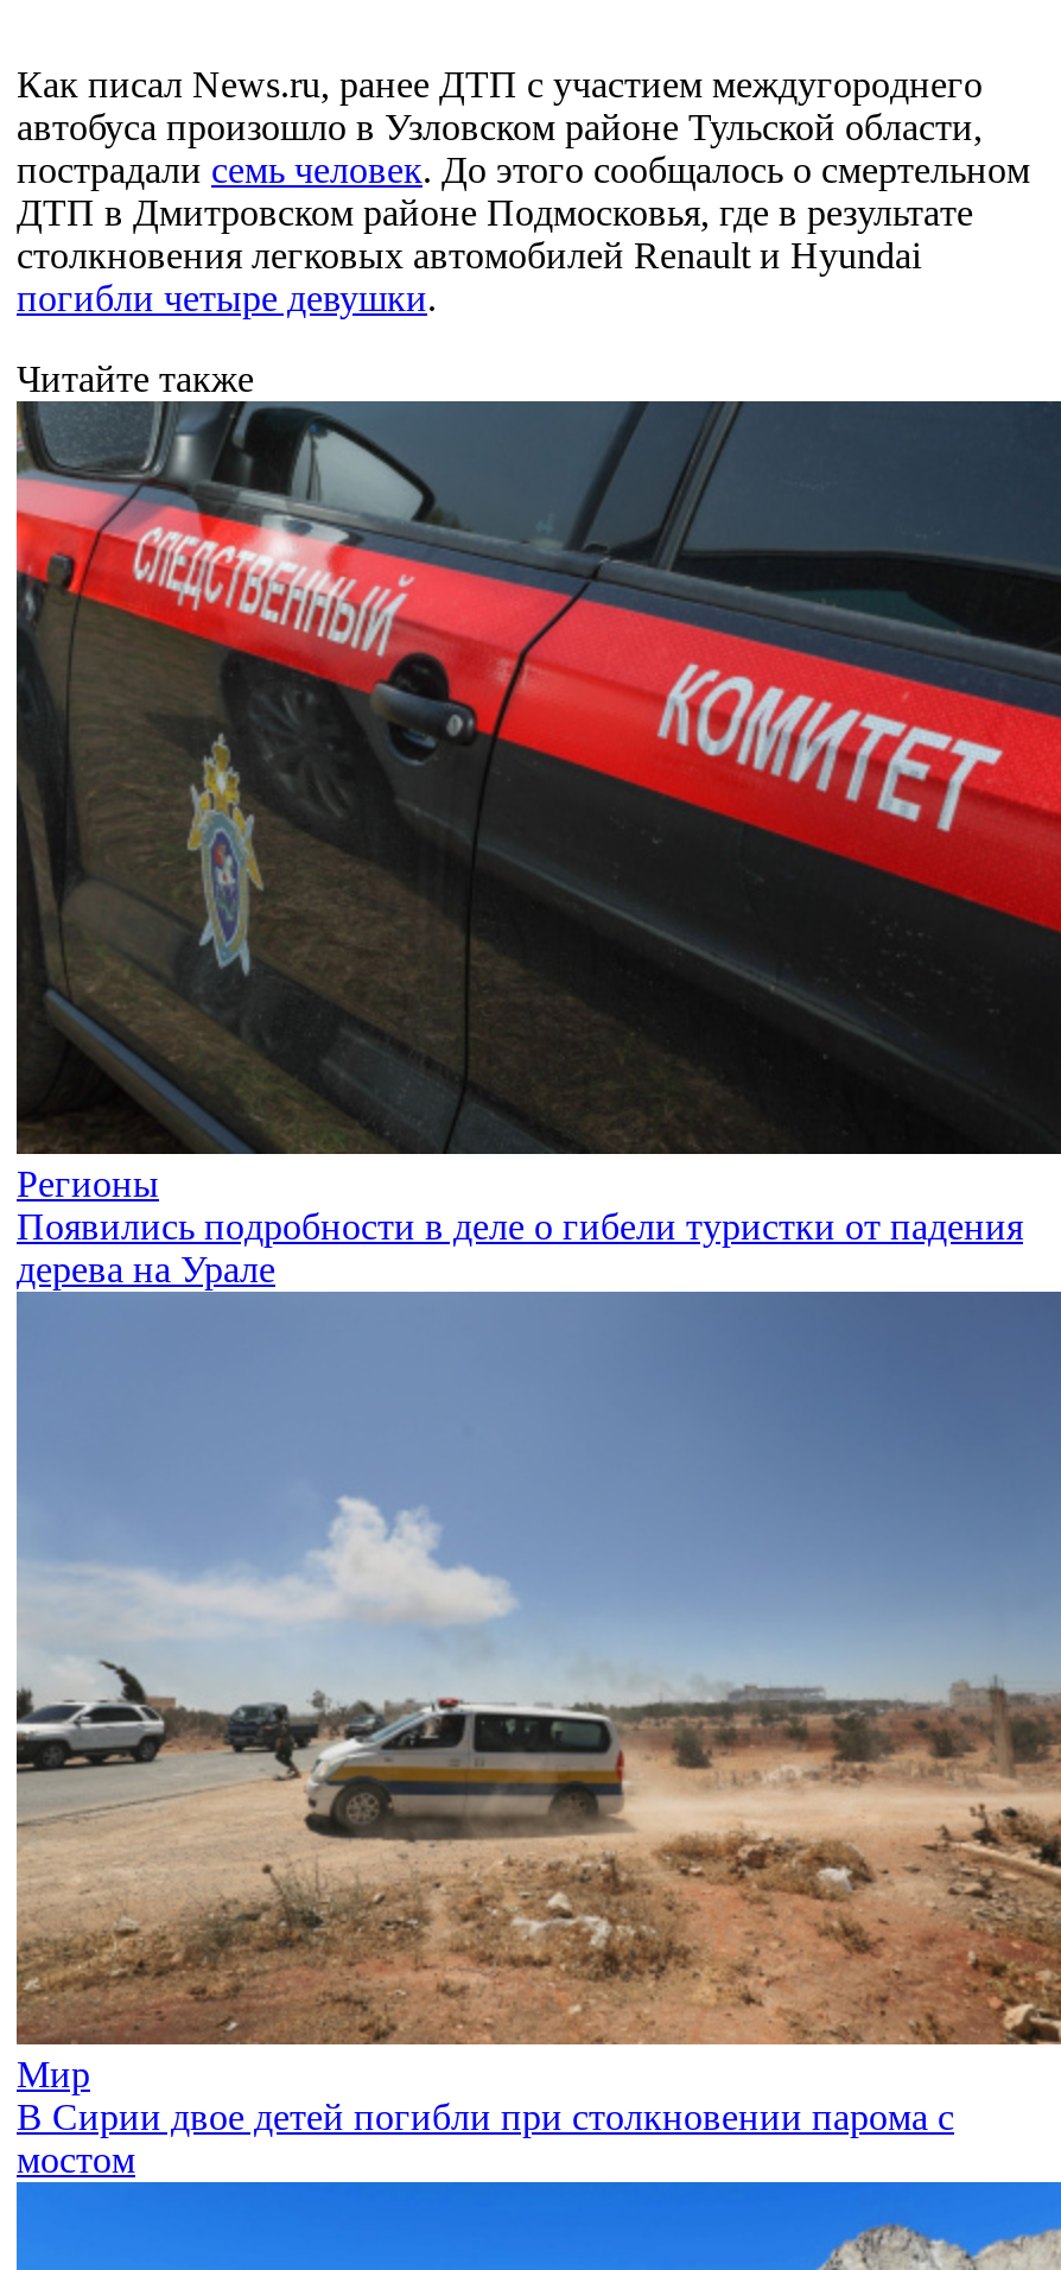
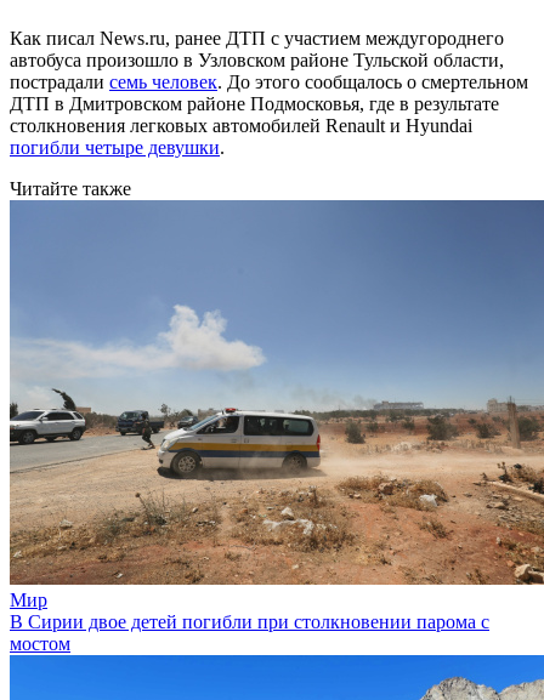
[14,399,1054,1290] [image] | Регионы | Появились подробности в деле о гибели туристки от падения | дерева на Урале -> none

